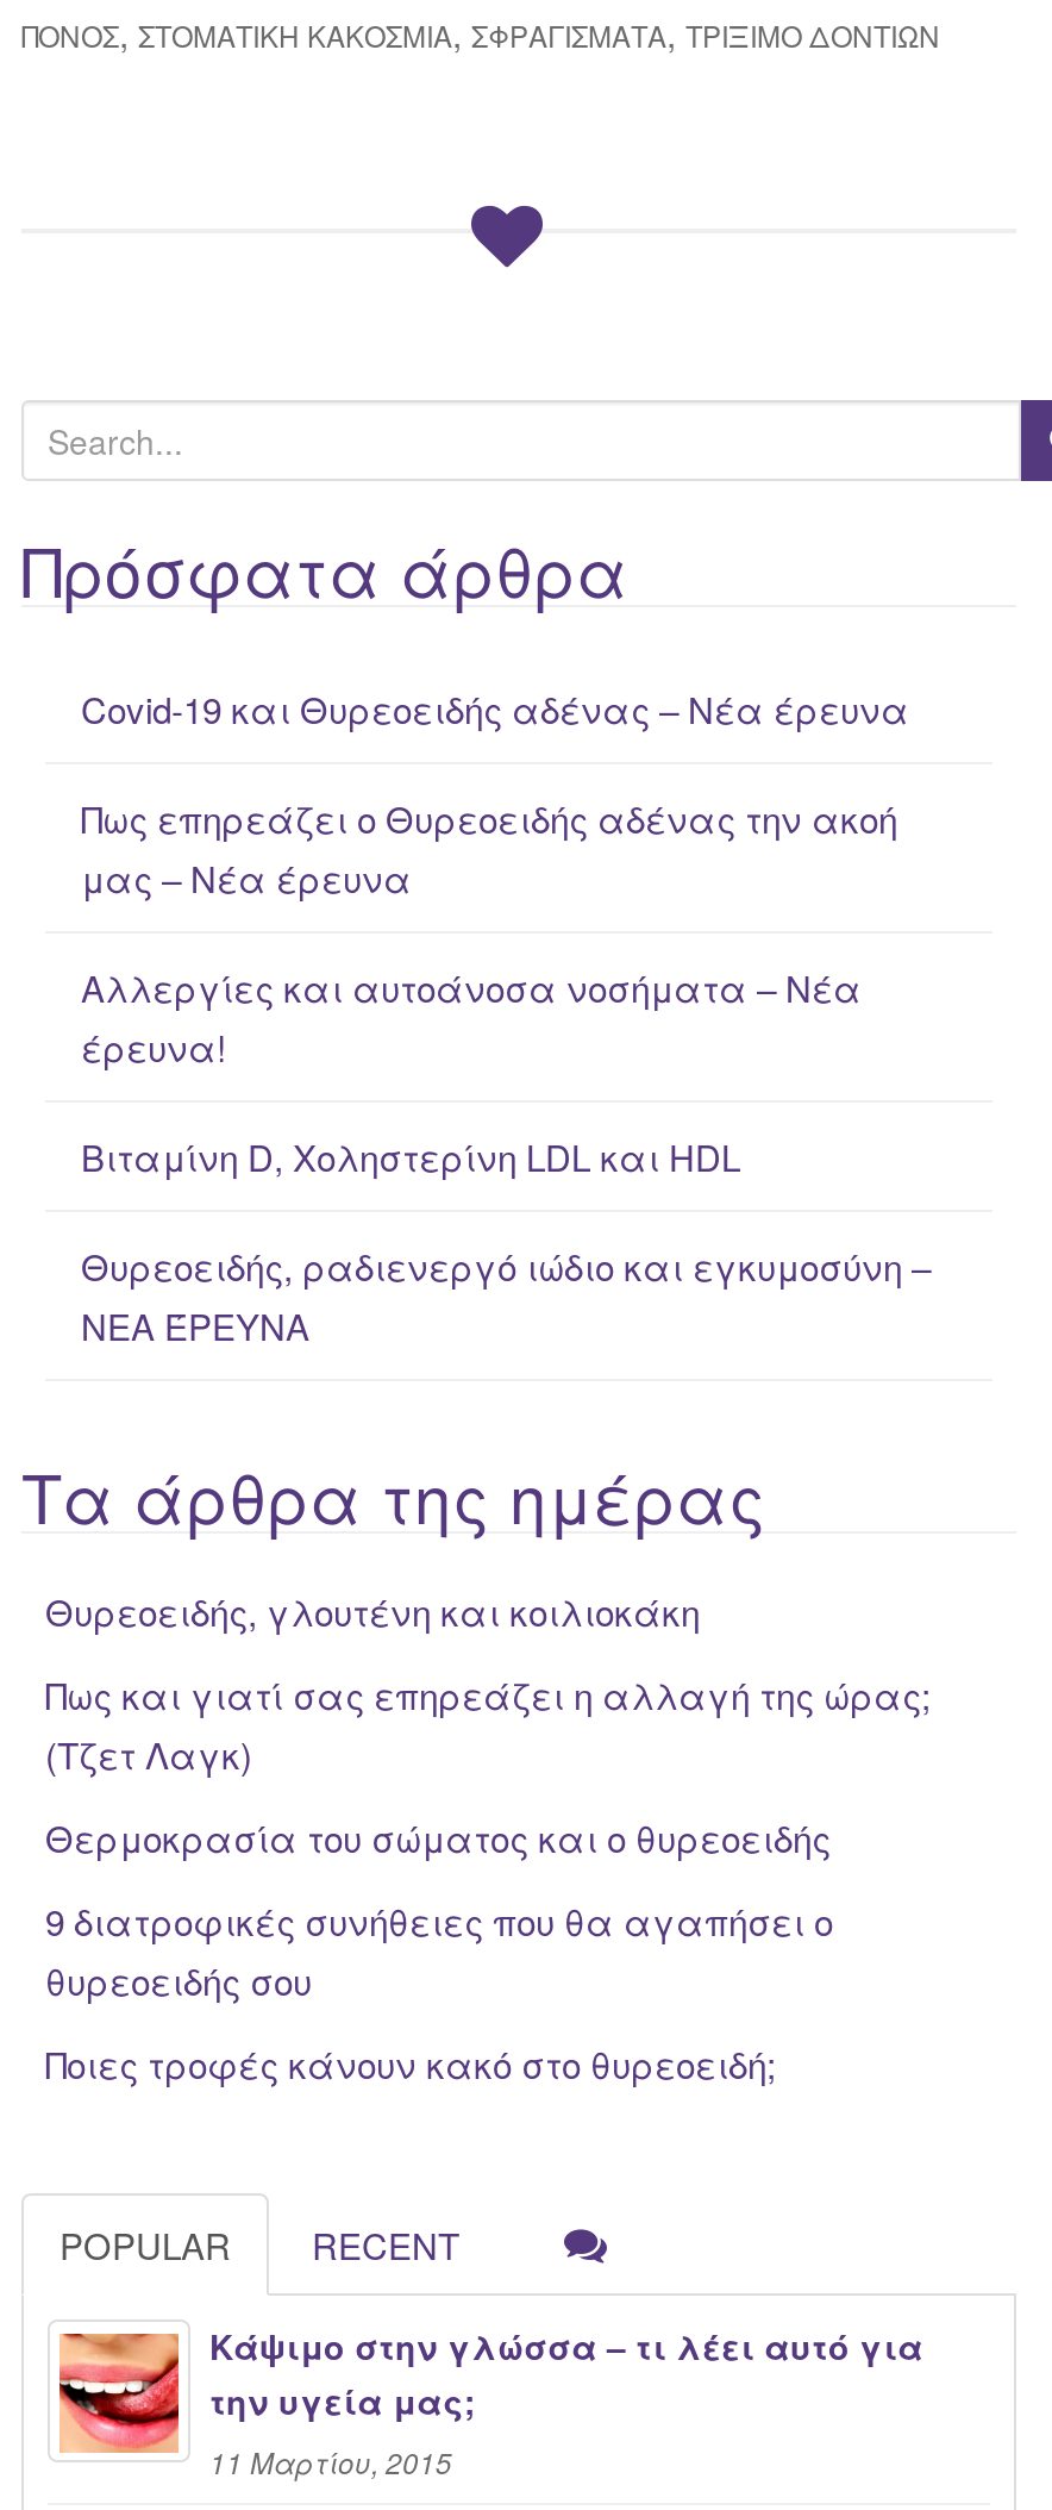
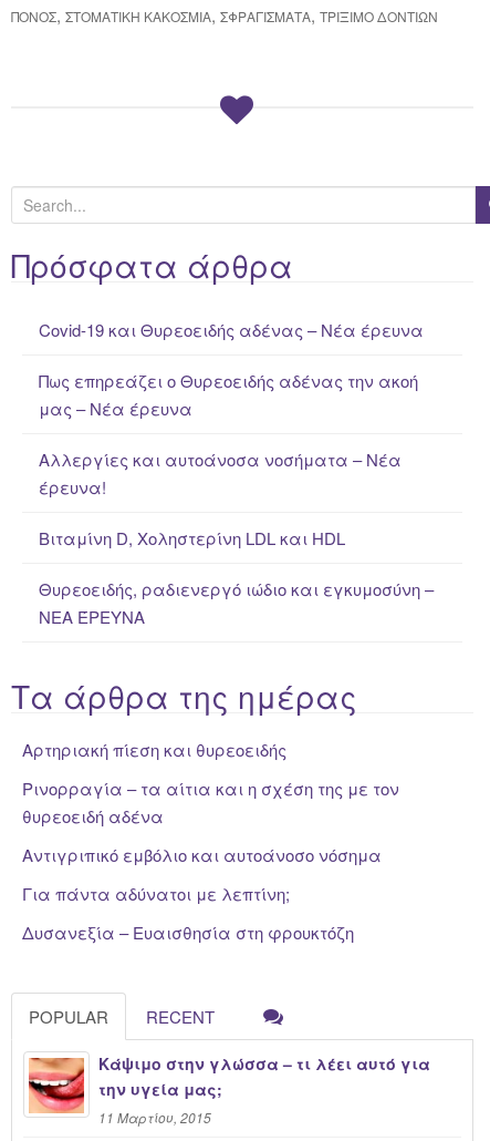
[45,1585,700,1635] Θυρεοειδής, γλουτένη και κοιλιοκάκη -> [22,737,286,760] Αρτηριακή πίεση και θυρεοειδής
[45,1668,931,1778] Πως και γιατί σας επηρεάζει η αλλαγή της ώρας; | (Τζετ Λαγκ) -> [22,776,399,827] Ρινορραγία – τα αίτια και η σχέση της με τον | θυρεοειδή αδένα
[45,1811,831,1861] Θερμοκρασία του σώματος και ο θυρεοειδής -> [22,842,382,866] Αντιγριπικό εμβόλιο και αυτοάνοσο νόσημα
[45,1894,833,2004] 9 διατροφικές συνήθειες που θα αγαπήσει ο | θυρεοειδής σου -> [22,881,290,904] Για πάντα αδύνατοι με λεπτίνη;
[45,2037,776,2087] Ποιες τροφές κάνουν κακό στο θυρεοειδή; -> [22,920,354,943] Δυσανεξία – Ευαισθησία στη φρουκτόζη

